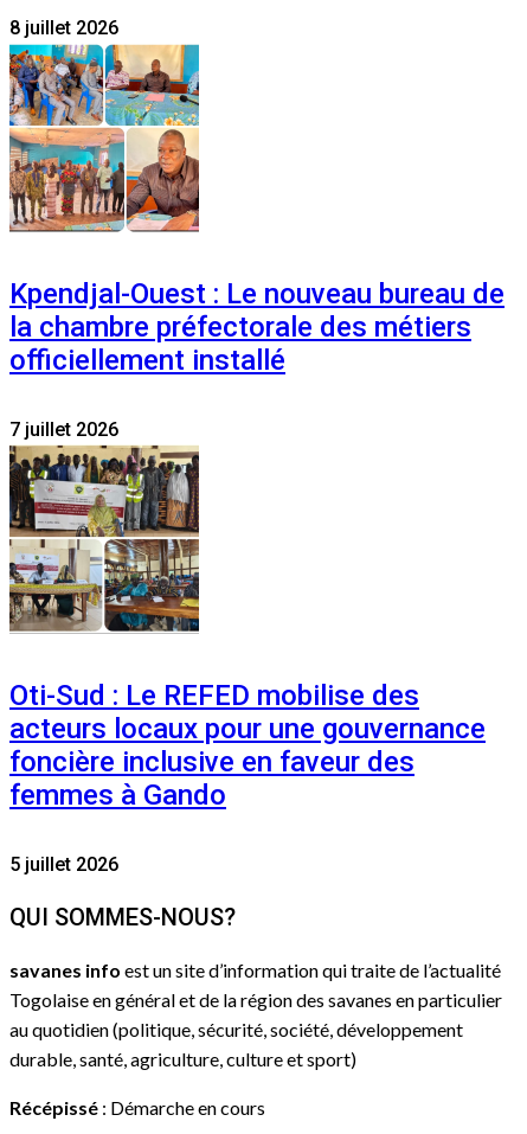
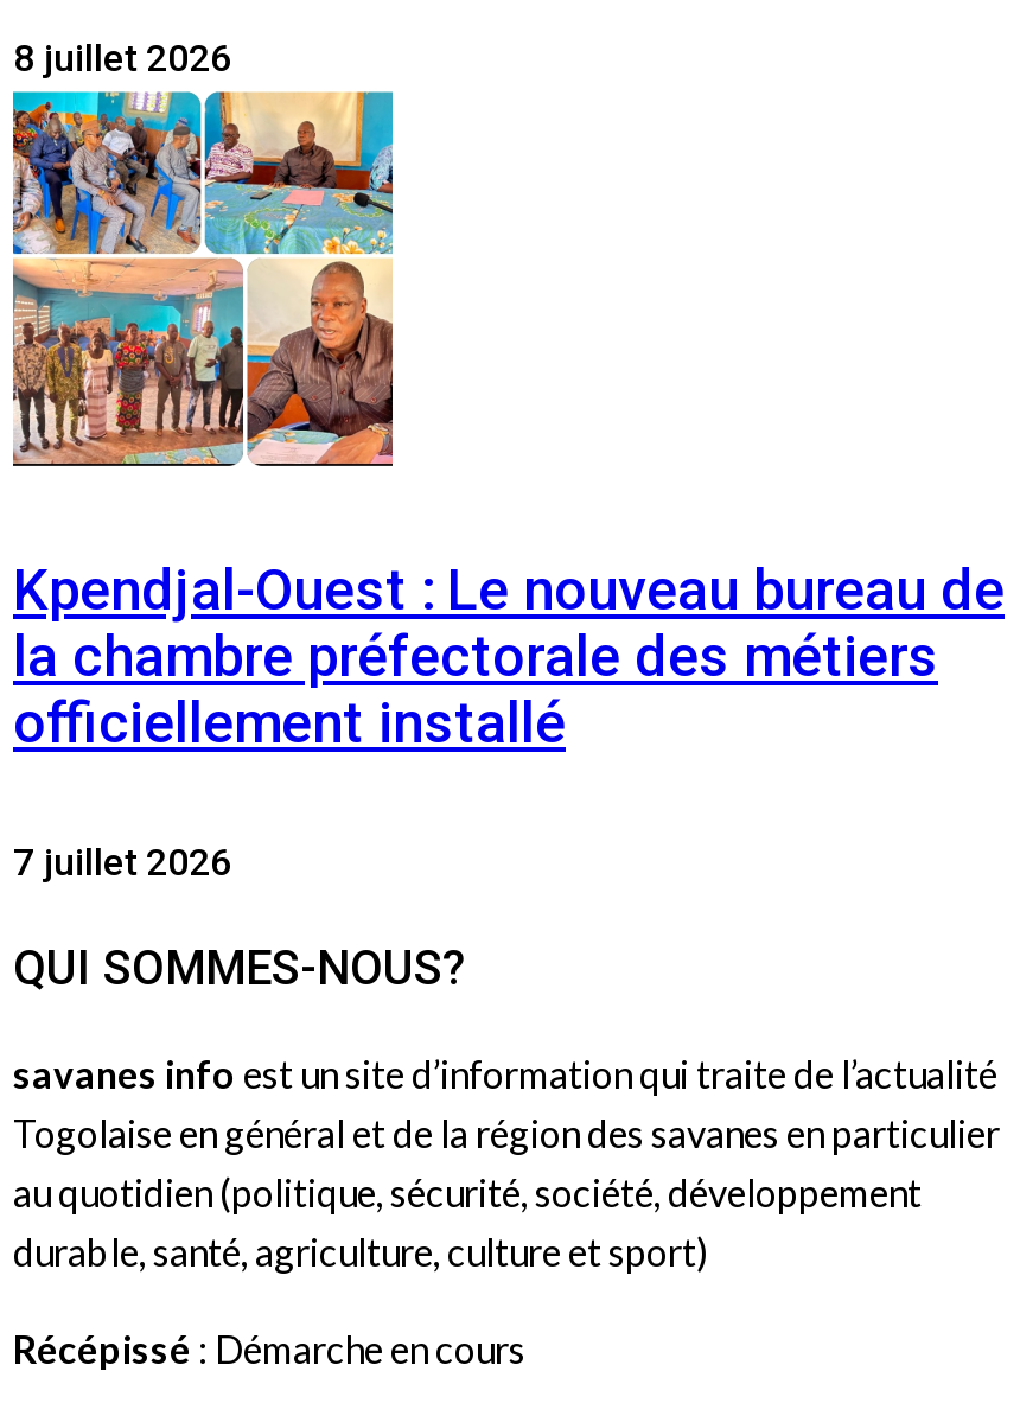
[8,444,486,876] [image] | Oti-Sud : Le REFED mobilise des | acteurs locaux pour une gouvernance | foncière inclusive en faveur des | femmes à Gando | 5 juillet 2026 -> none

